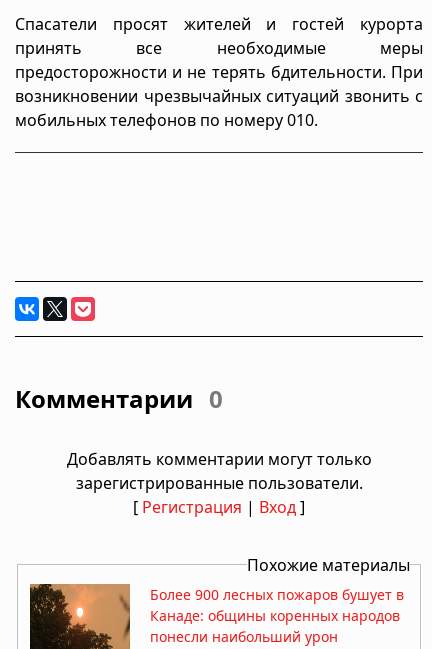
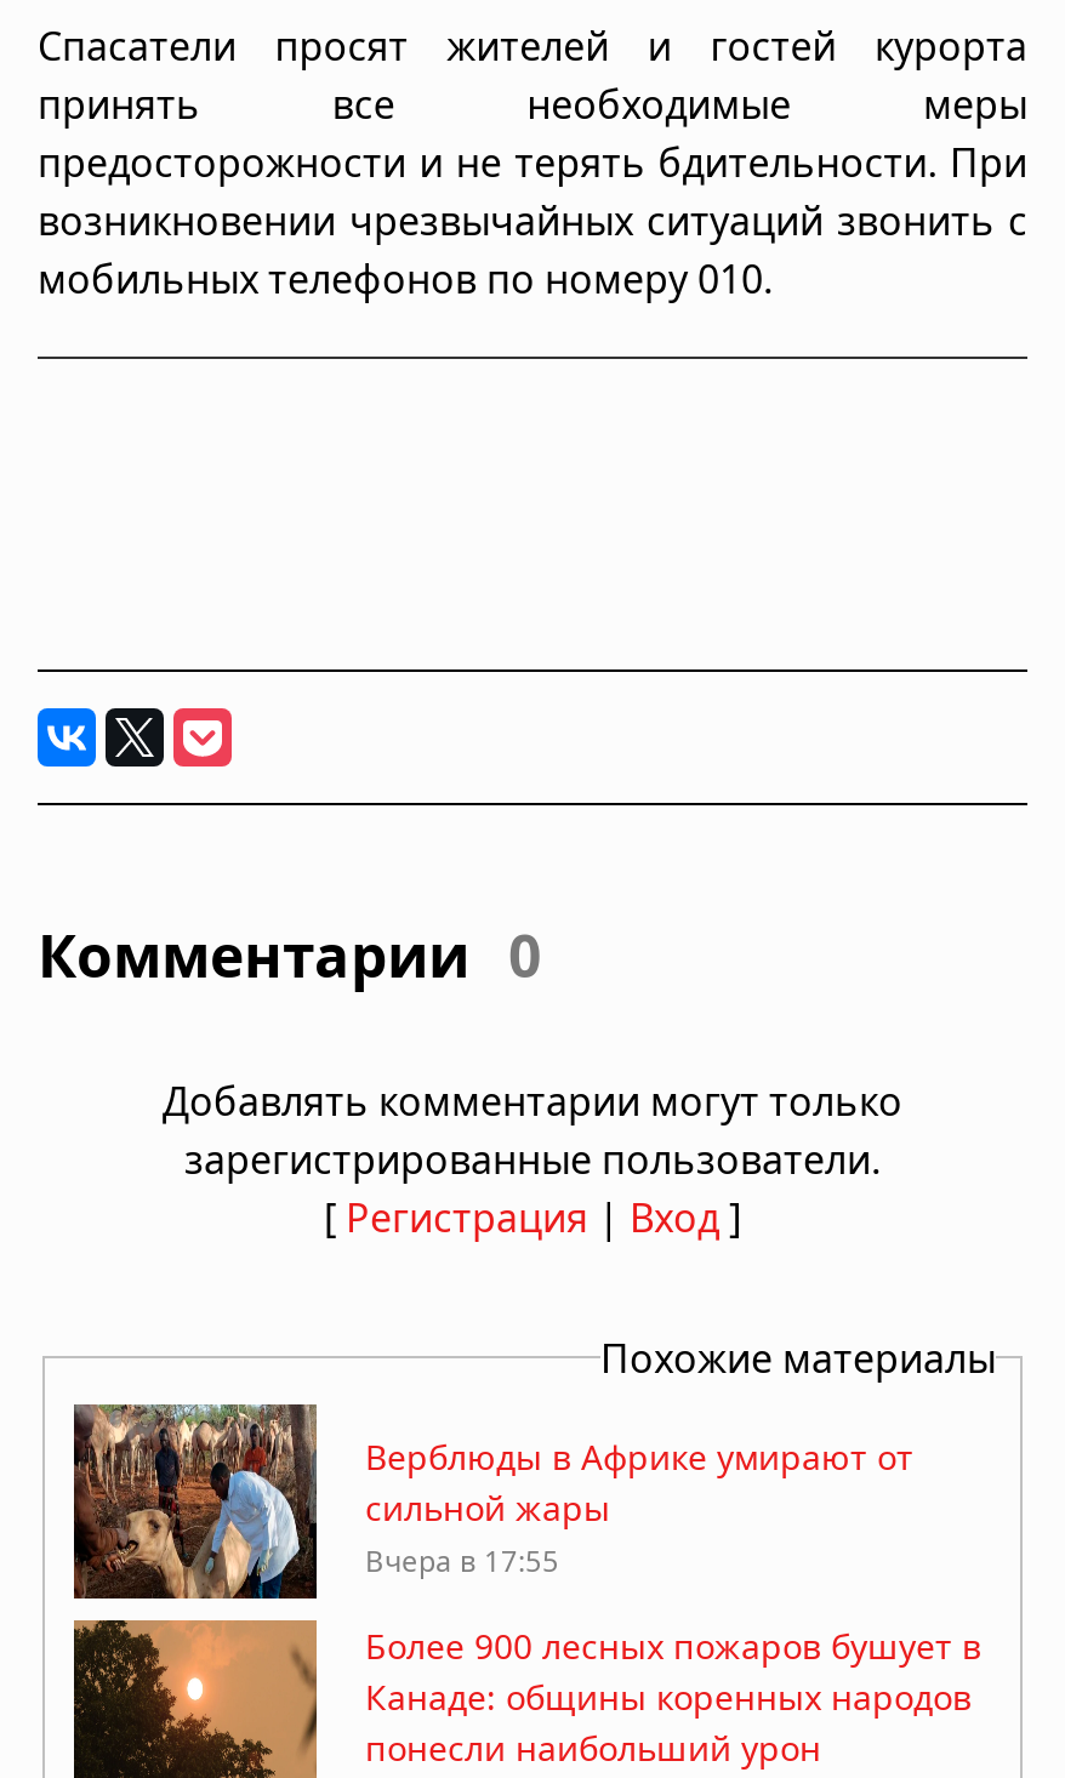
none -> [72,1402,913,1601] [image] | Верблюды в Африке умирают от | сильной жары | Вчера в 17:55

